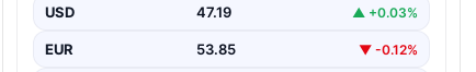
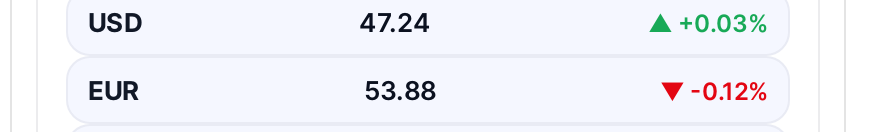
[196,4,231,21] 47.19 -> [359,7,431,39] 47.24
[196,41,236,58] 53.85 -> [364,75,436,107] 53.88

